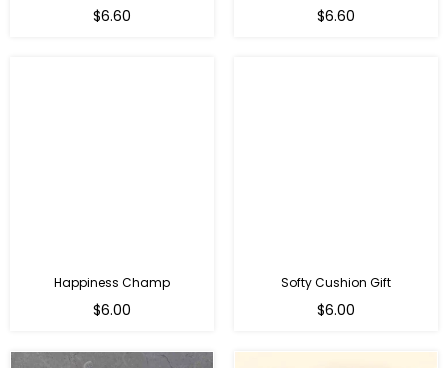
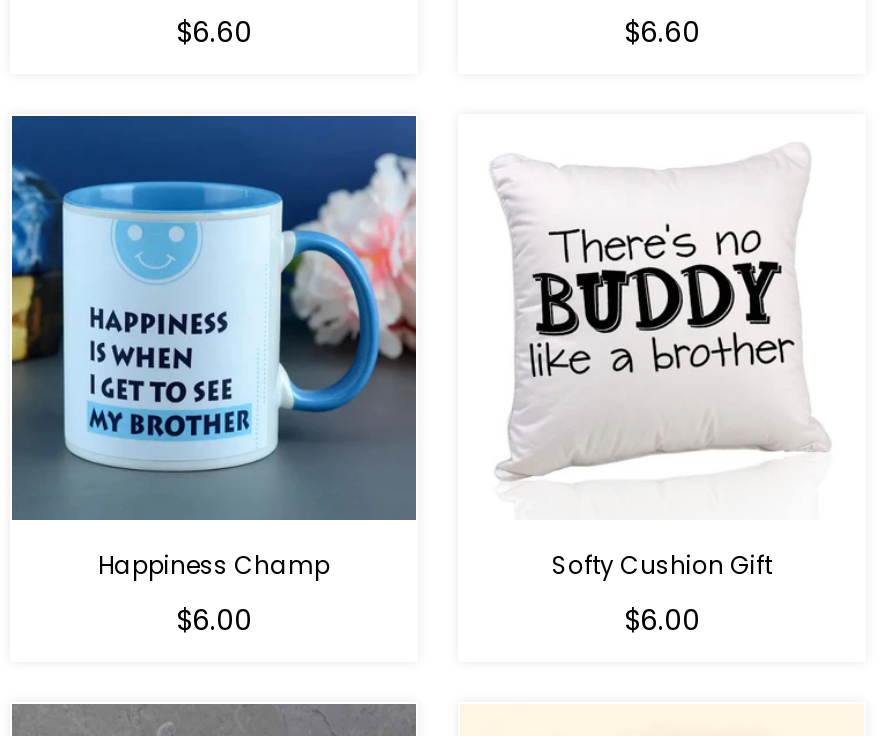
none -> [10,114,418,522] [image]
none -> [492,152,830,482] [image]

